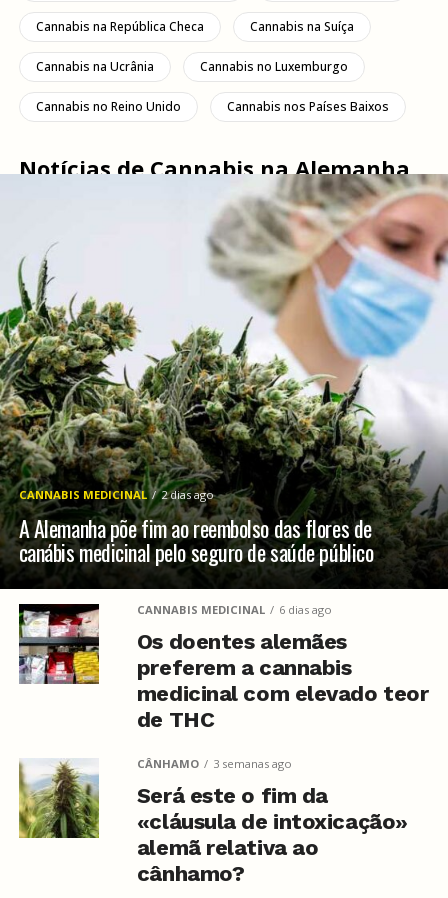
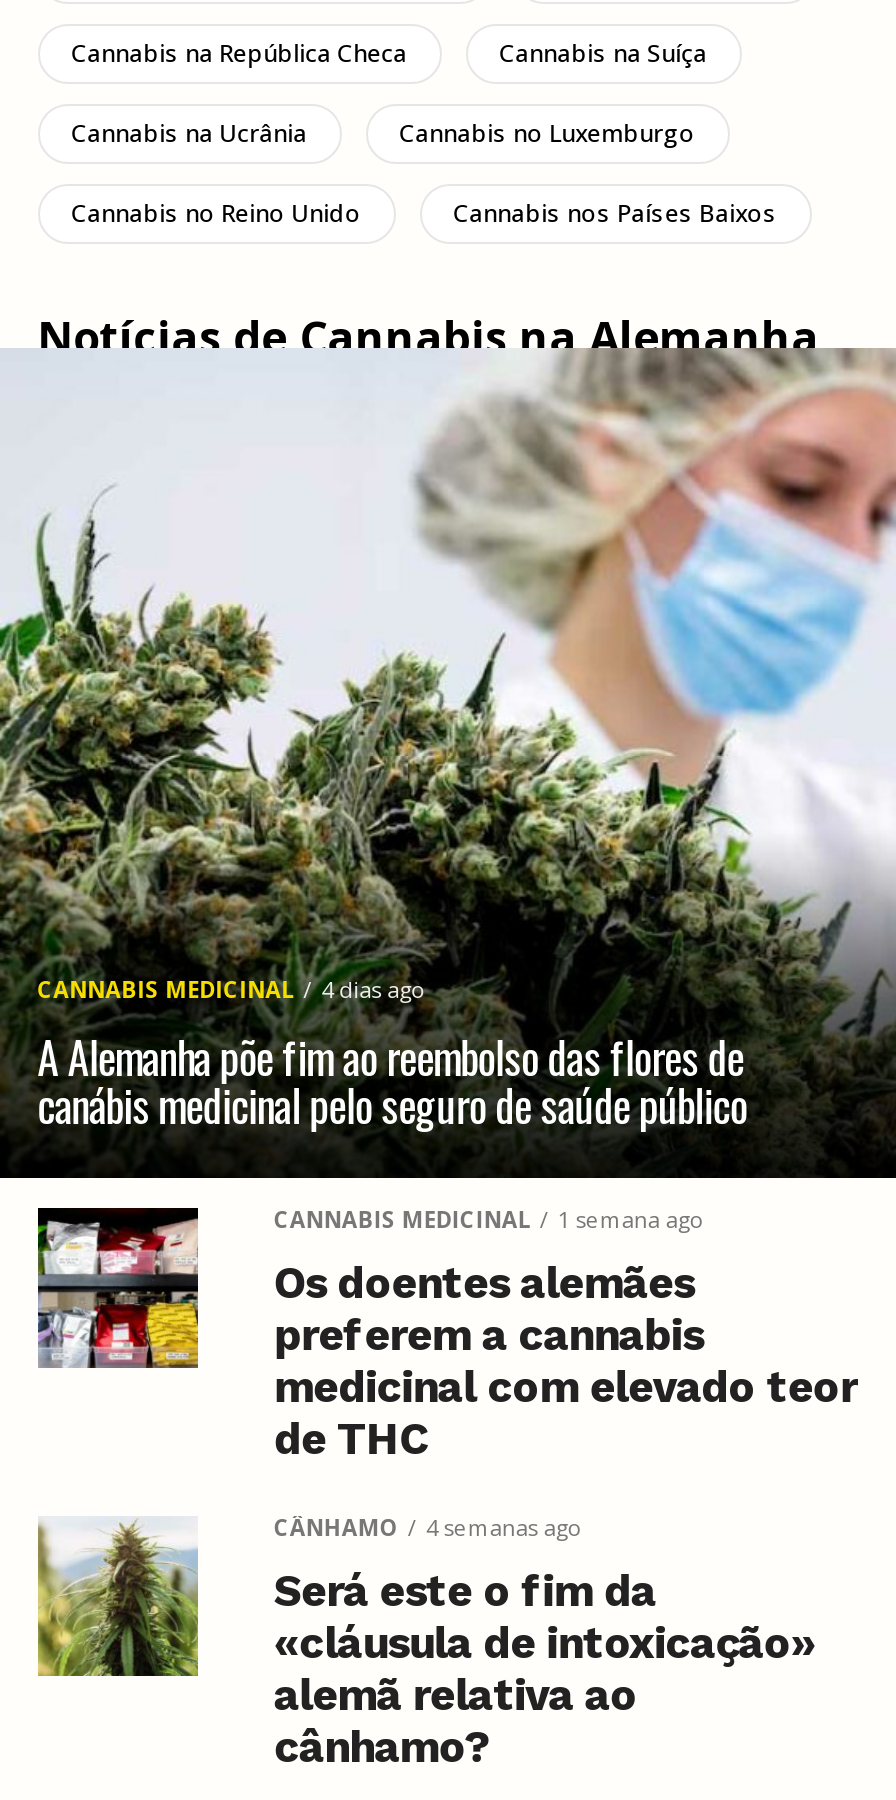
[19,487,214,502] CANNABIS MEDICINAL 2 dias ago -> [37,974,427,1004] CANNABIS MEDICINAL 4 dias ago
[137,602,332,617] CANNABIS MEDICINAL 6 dias ago -> [274,1204,706,1234] CANNABIS MEDICINAL 1 semana ago
[137,756,292,771] CÂNHAMO 3 semanas ago -> [274,1512,584,1542] CÂNHAMO 4 semanas ago

